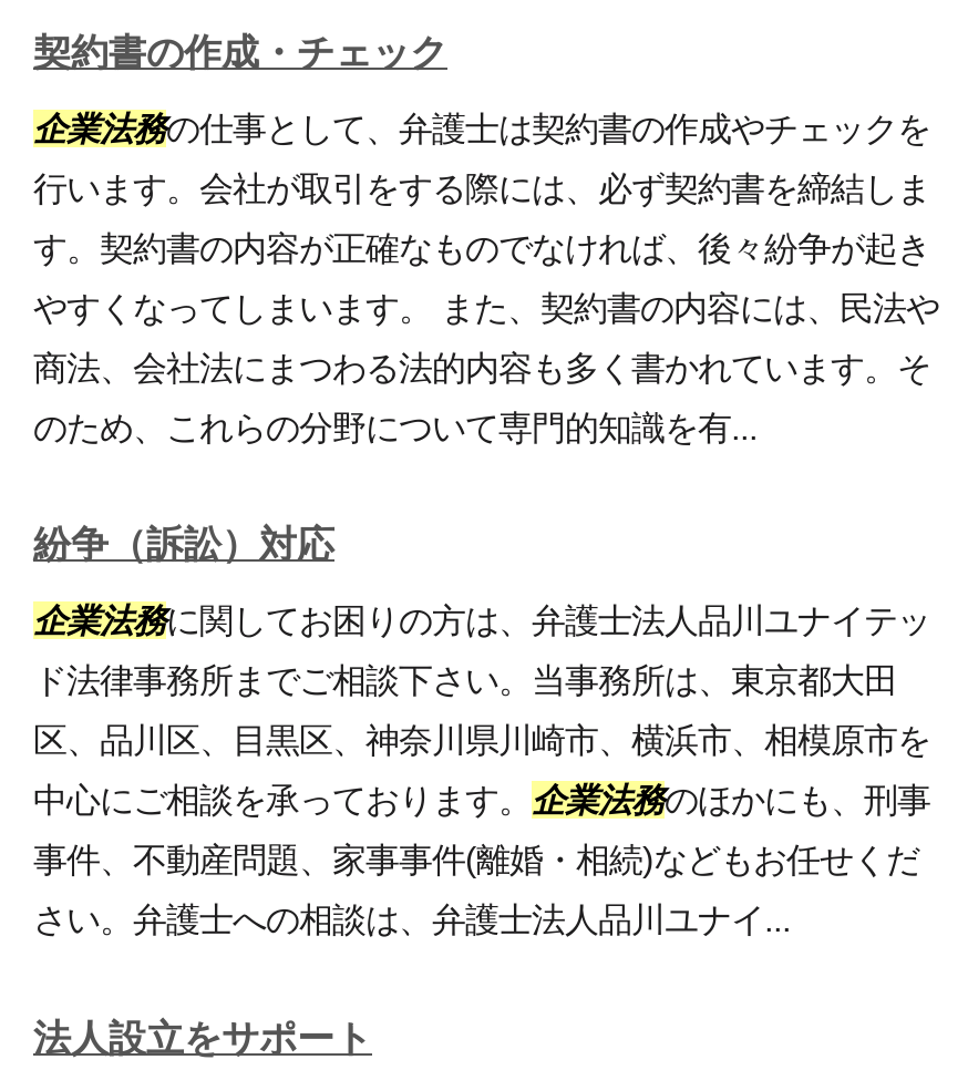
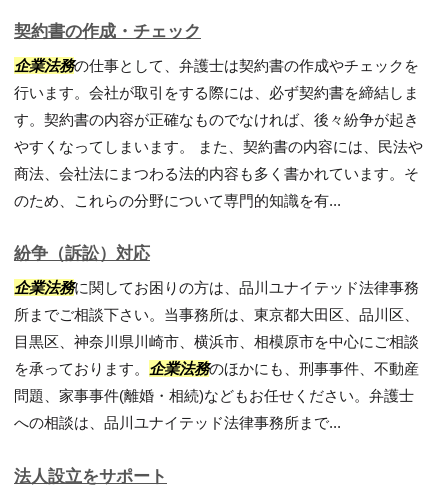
[33,601,930,639] 企業法務に関してお困りの方は、弁護士法人品川ユナイテッ -> [14,279,419,296] 企業法務に関してお困りの方は、品川ユナイテッド法律事務
[33,661,897,699] ド法律事務所までご相談下さい。当事務所は、東京都大田 -> [14,306,419,323] 所までご相談下さい。当事務所は、東京都大田区、品川区、
[33,721,930,759] 区、品川区、目黒区、神奈川県川崎市、横浜市、相模原市を -> [14,333,419,350] 目黒区、神奈川県川崎市、横浜市、相模原市を中心にご相談
[33,781,930,819] 中心にご相談を承っております。企業法務のほかにも、刑事 -> [14,360,419,377] を承っております。企業法務のほかにも、刑事事件、不動産
[33,841,919,878] 事件、不動産問題、家事事件(離婚・相続)などもお任せくだ -> [14,387,414,404] 問題、家事事件(離婚・相続)などもお任せください。弁護士
[33,901,791,938] さい。弁護士への相談は、弁護士法人品川ユナイ... -> [14,414,341,431] への相談は、品川ユナイテッド法律事務所まで...

